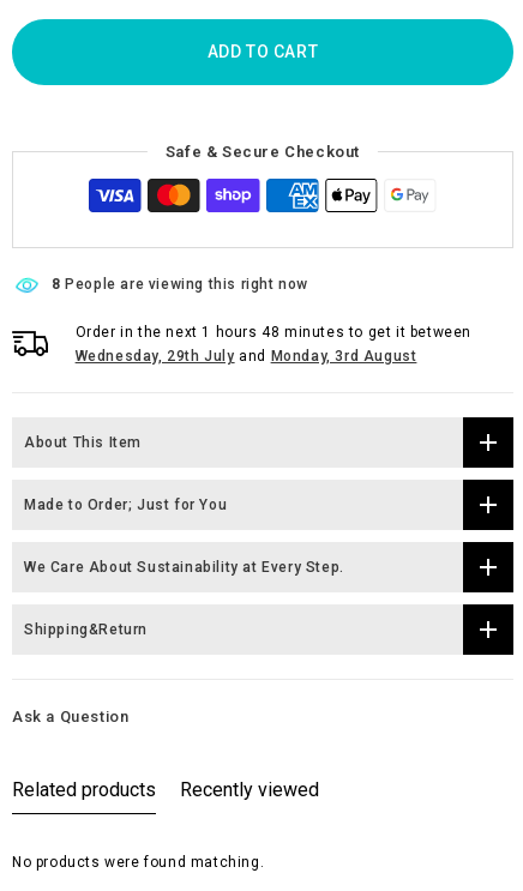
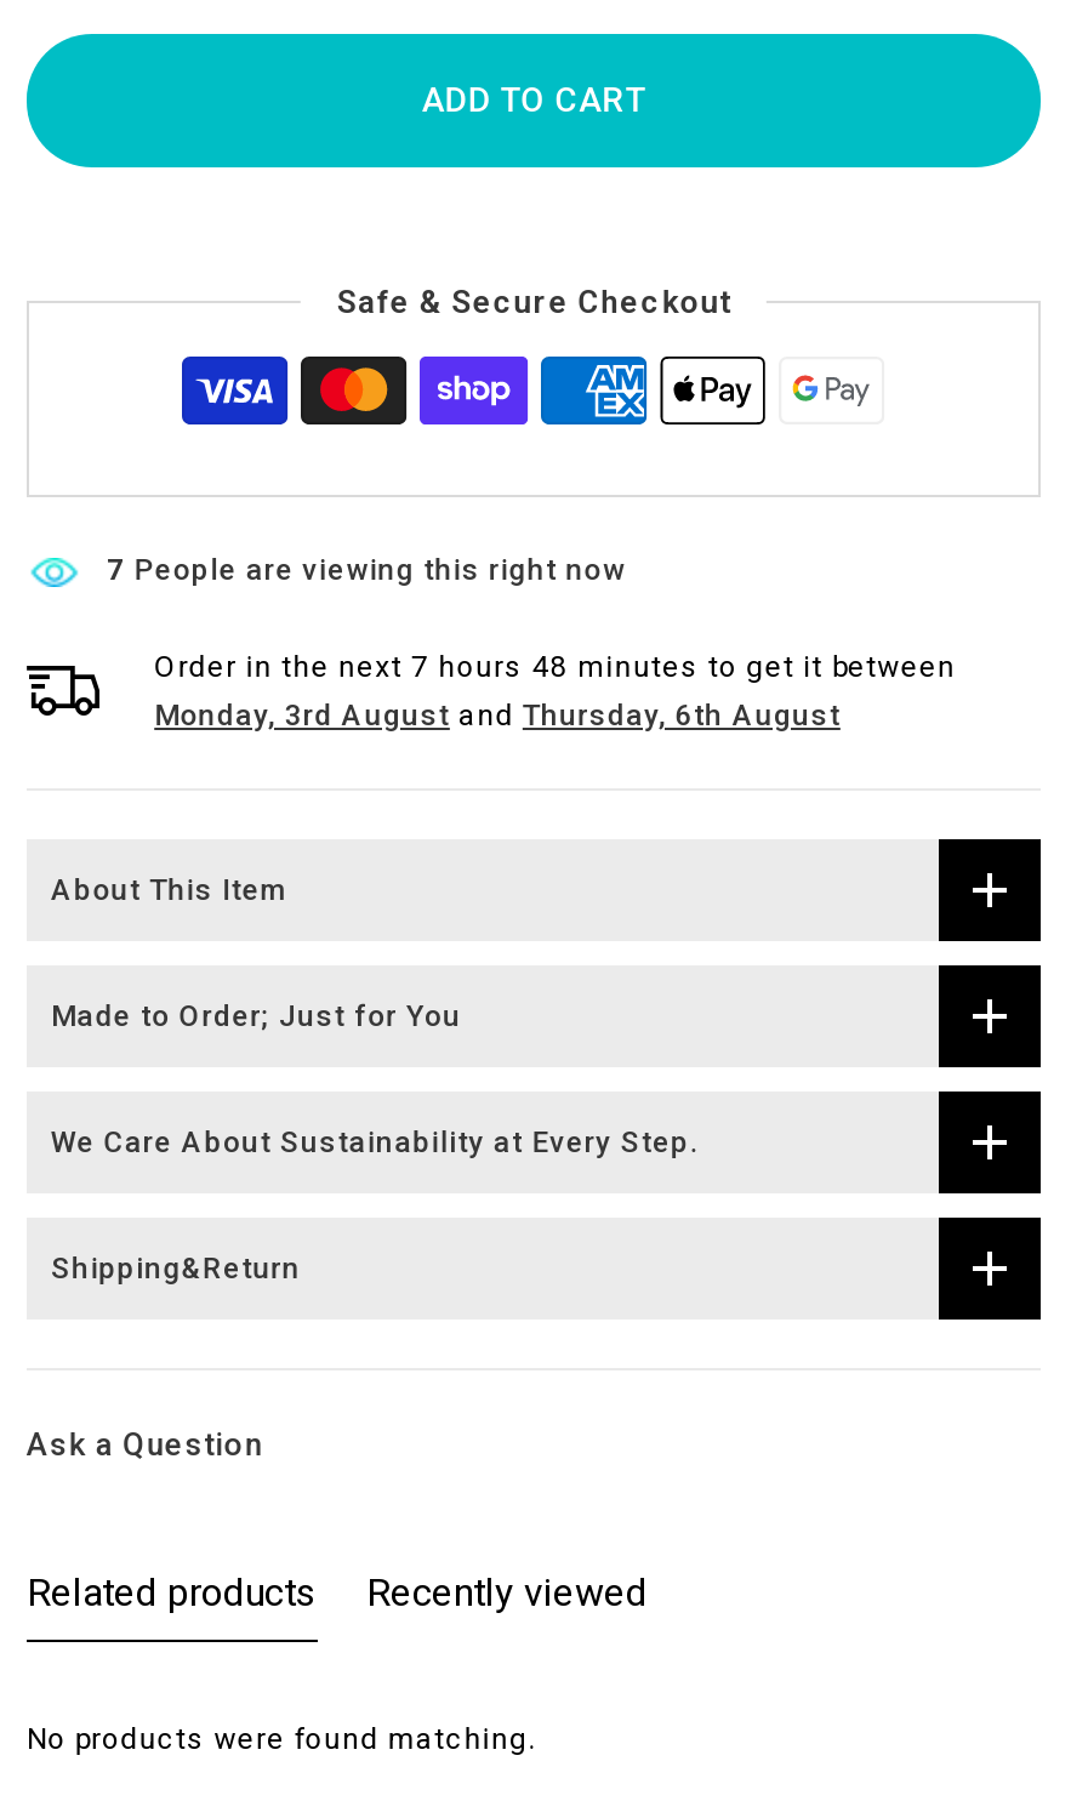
[52,276,308,292] 8 People are viewing this right now -> [107,553,626,587] 7 People are viewing this right now
[75,324,471,340] Order in the next 1 hours 48 minutes to get it between -> [154,650,956,684] Order in the next 7 hours 48 minutes to get it between
[75,348,417,364] Wednesday, 29th July and Monday, 3rd August -> [154,698,840,732] Monday, 3rd August and Thursday, 6th August

